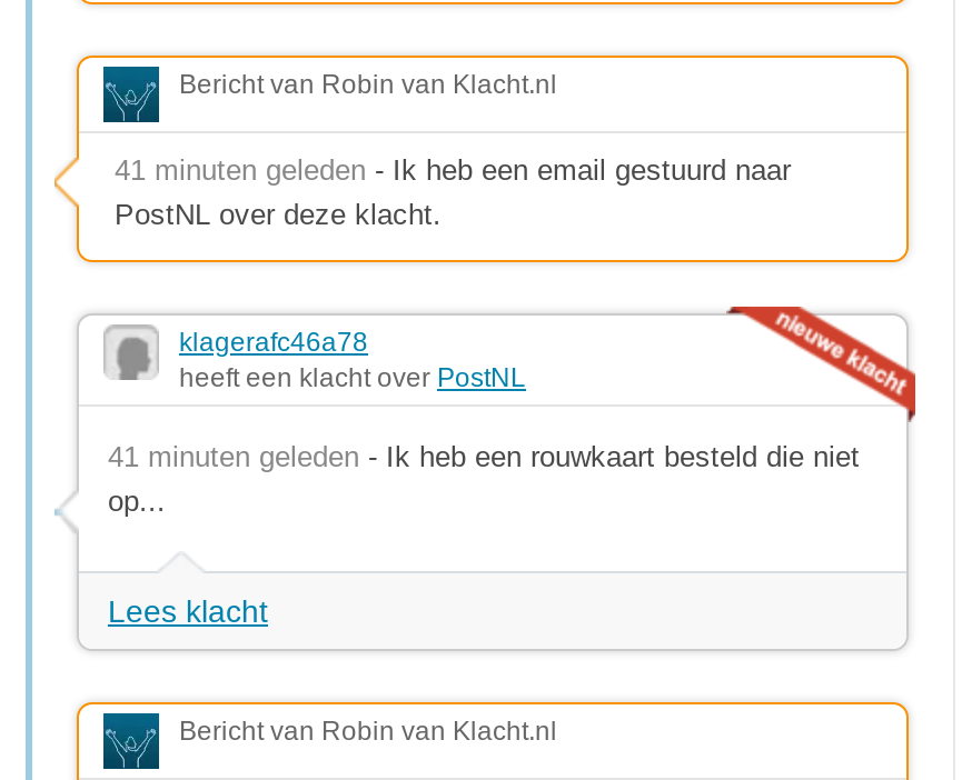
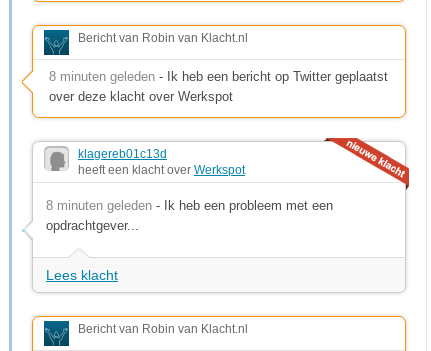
[115,152,791,230] 41 minuten geleden - Ik heb een email gestuurd naar | PostNL over deze klacht. -> [49,69,388,104] 8 minuten geleden - Ik heb een bericht op Twitter geplaatst | over deze klacht over Werkspot
[179,326,526,392] klagerafc46a78 | heeft een klacht over PostNL -> [78,147,245,177] klagereb01c13d | heeft een klacht over Werkspot
[108,439,860,517] 41 minuten geleden - Ik heb een rouwkaart besteld die niet | op... -> [46,198,333,233] 8 minuten geleden - Ik heb een probleem met een | opdrachtgever...

